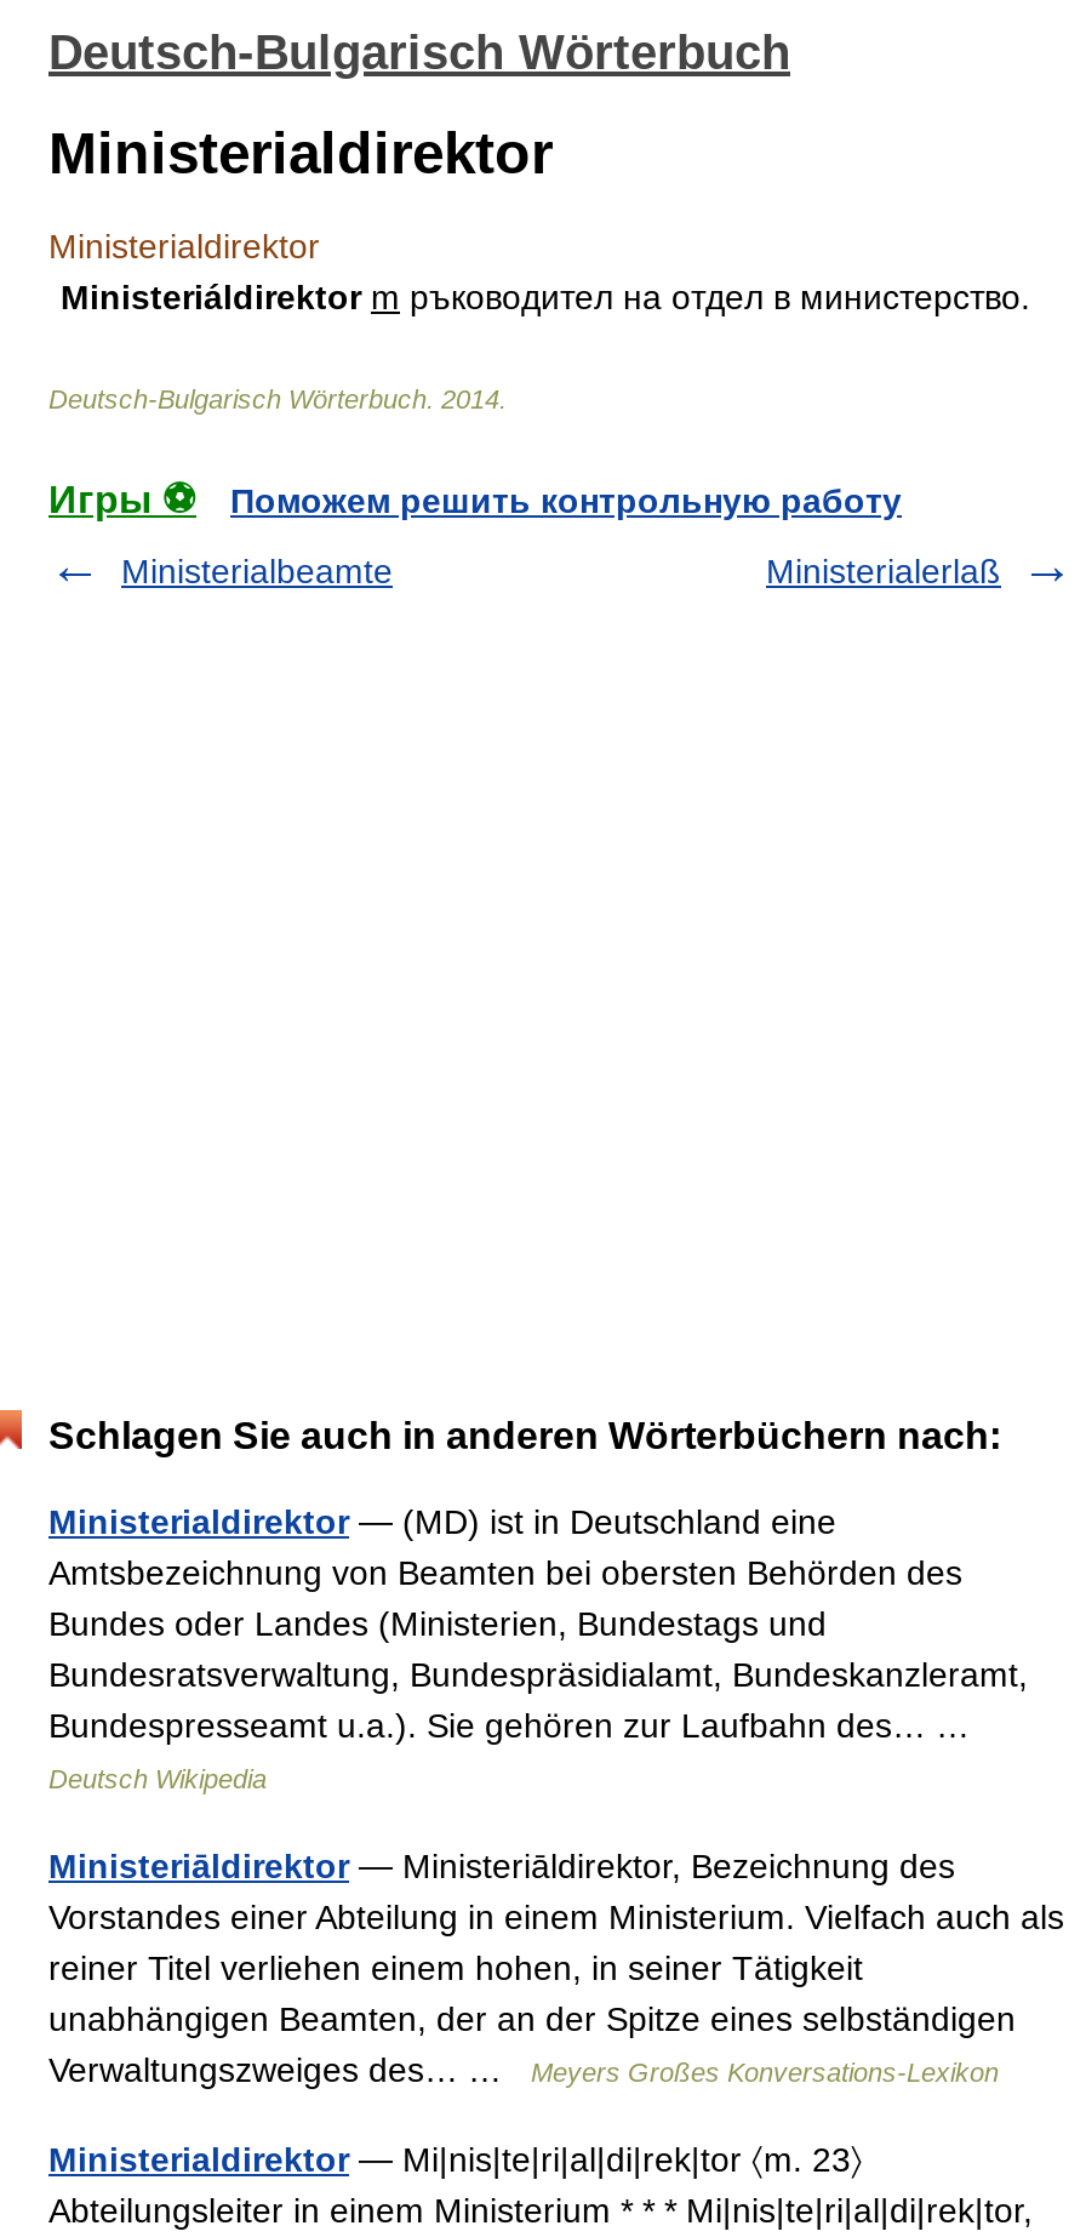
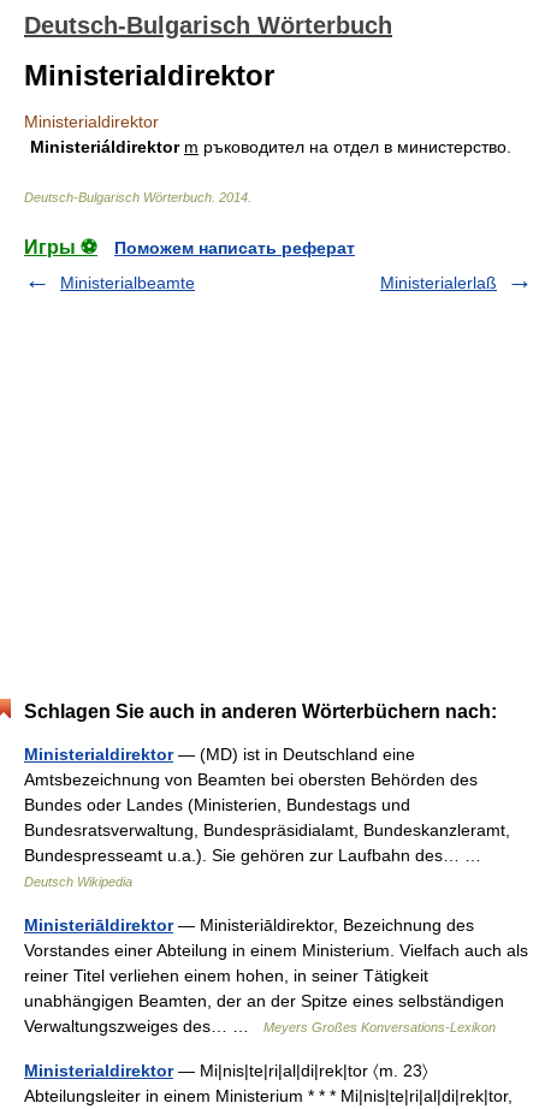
[230,481,902,520] Поможем решить контрольную работу -> [114,238,355,257] Поможем написать реферат

